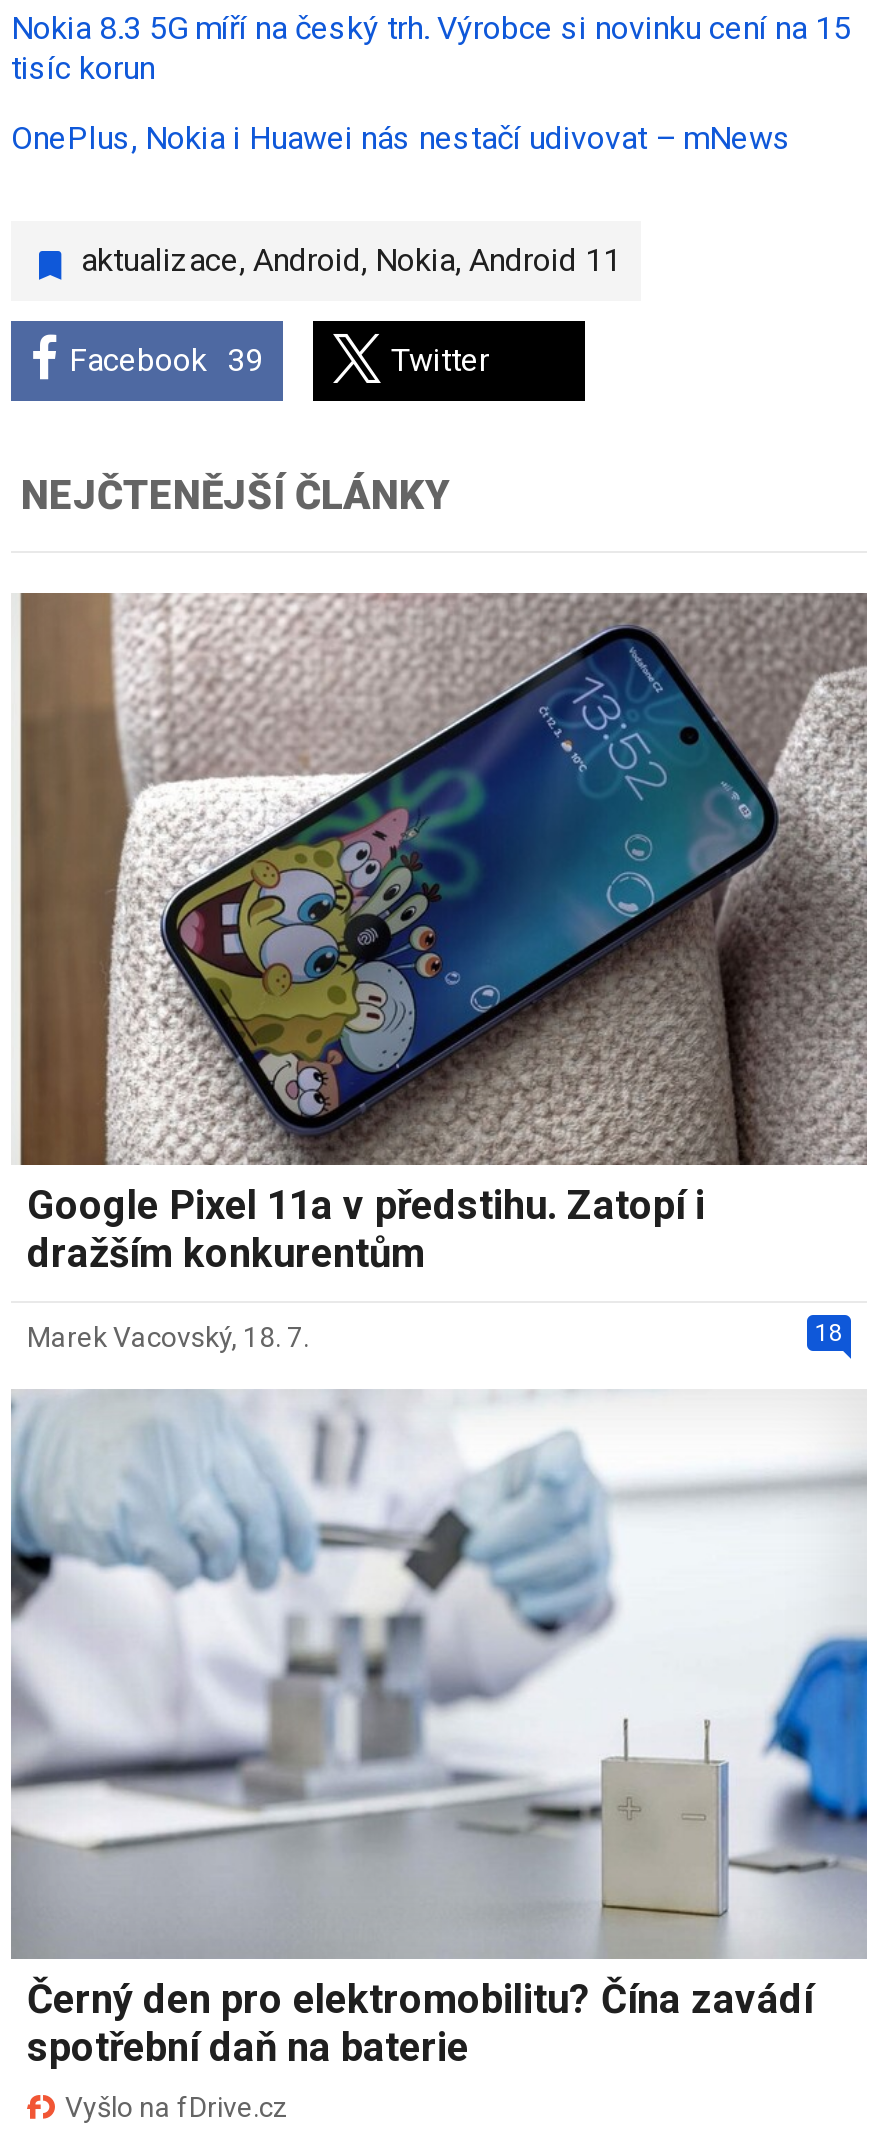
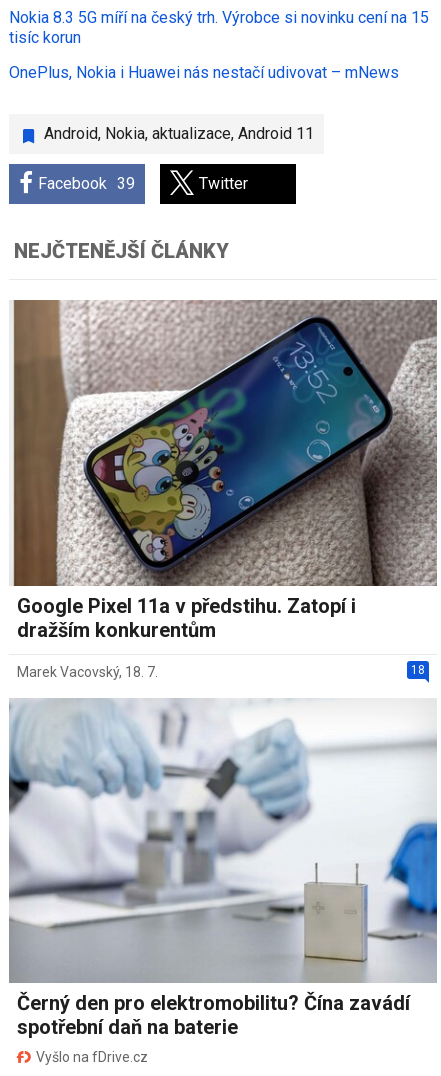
[81,242,621,280] aktualizace, Android, Nokia, Android 11 -> [44,124,314,143] Android, Nokia, aktualizace, Android 11

